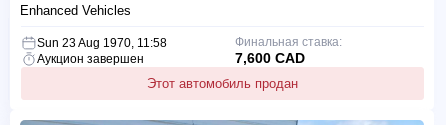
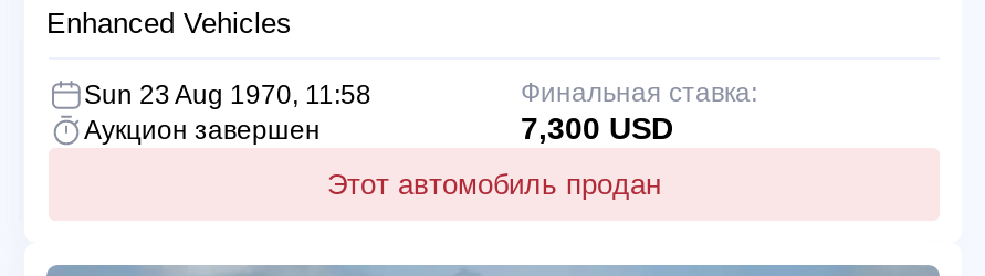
[234,50,304,66] 7,600 CAD -> [521,110,673,146] 7,300 USD

